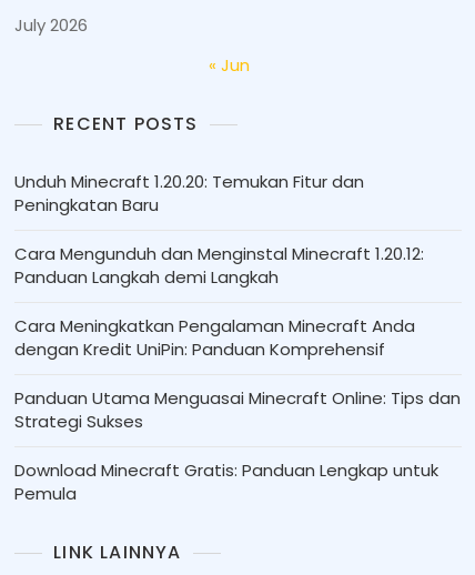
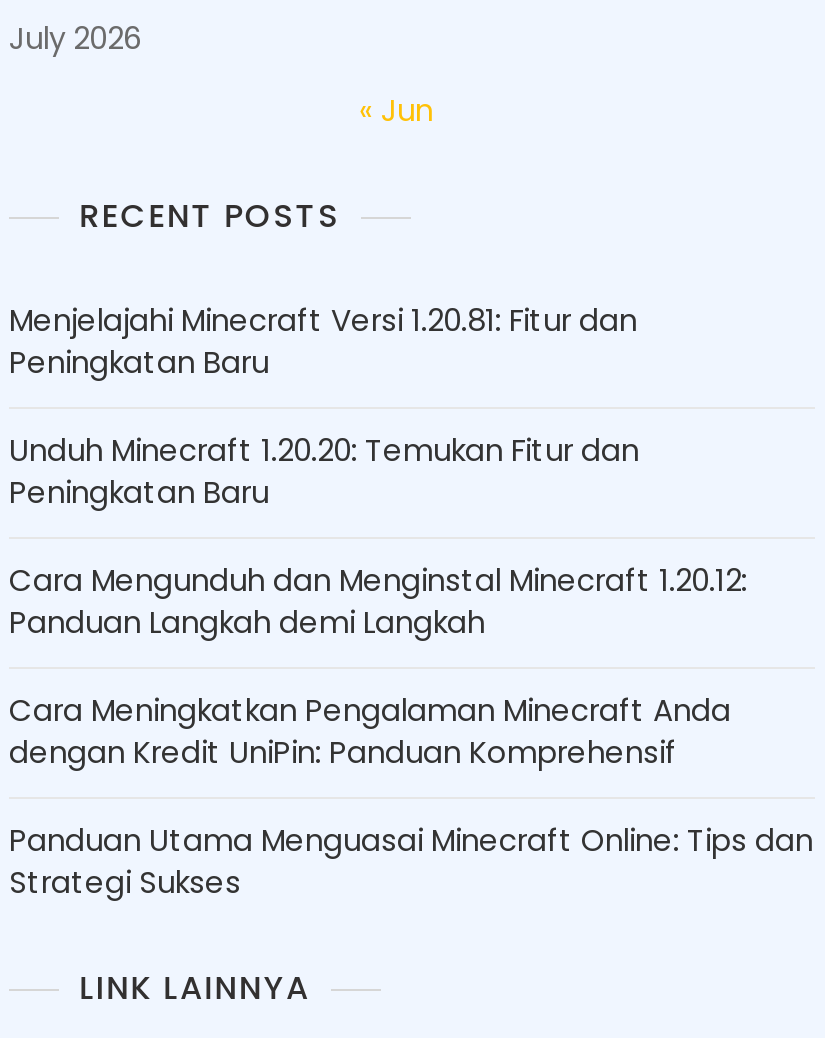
none -> [9,299,637,383] Menjelajahi Minecraft Versi 1.20.81: Fitur dan | Peningkatan Baru
moved [14,170,461,433] -> [9,429,813,903]: Unduh Minecraft 1.20.20: Temukan Fitur dan | Peningkatan Baru | Cara Mengunduh dan Menginstal Minecraft 1.20.12: | Panduan Langkah demi Langkah | Cara Meningkatkan Pengalaman Minecraft Anda | dengan Kredit UniPin: Panduan Komprehensif | Panduan Utama Menguasai Minecraft Online: Tips dan | Strategi Sukses
[14,458,438,505] Download Minecraft Gratis: Panduan Lengkap untuk | Pemula -> none

